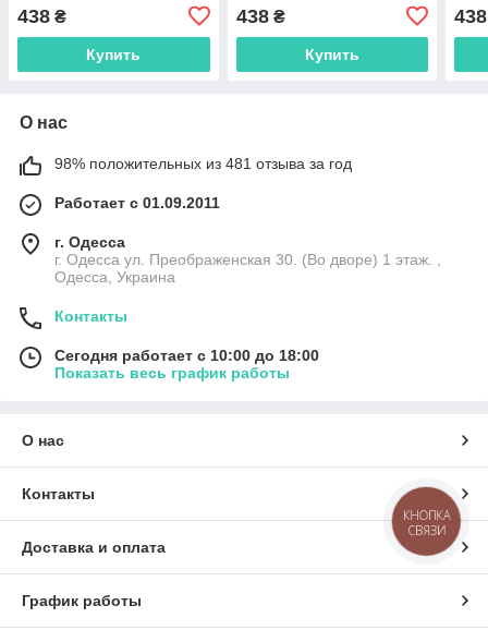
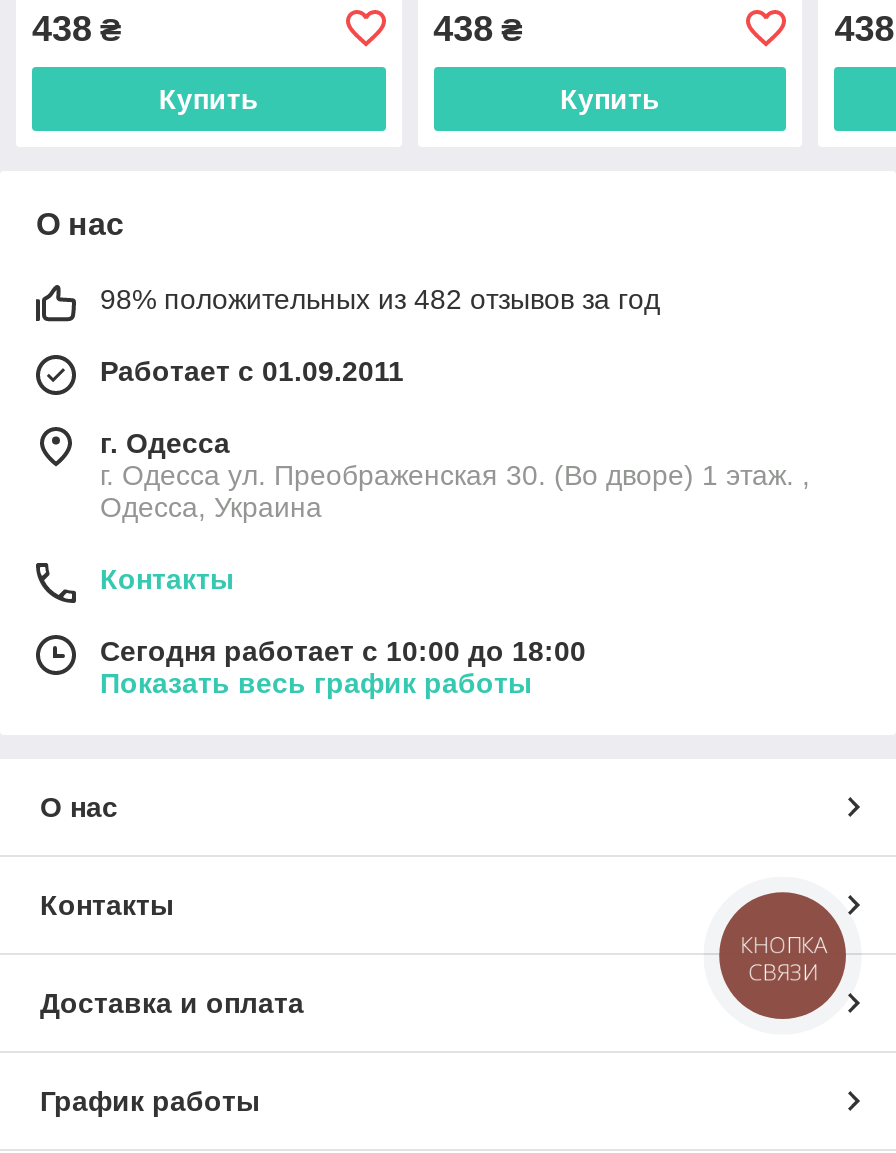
[54,155,352,172] 98% положительных из 481 отзыва за год -> [100,283,660,315] 98% положительных из 482 отзывов за год

